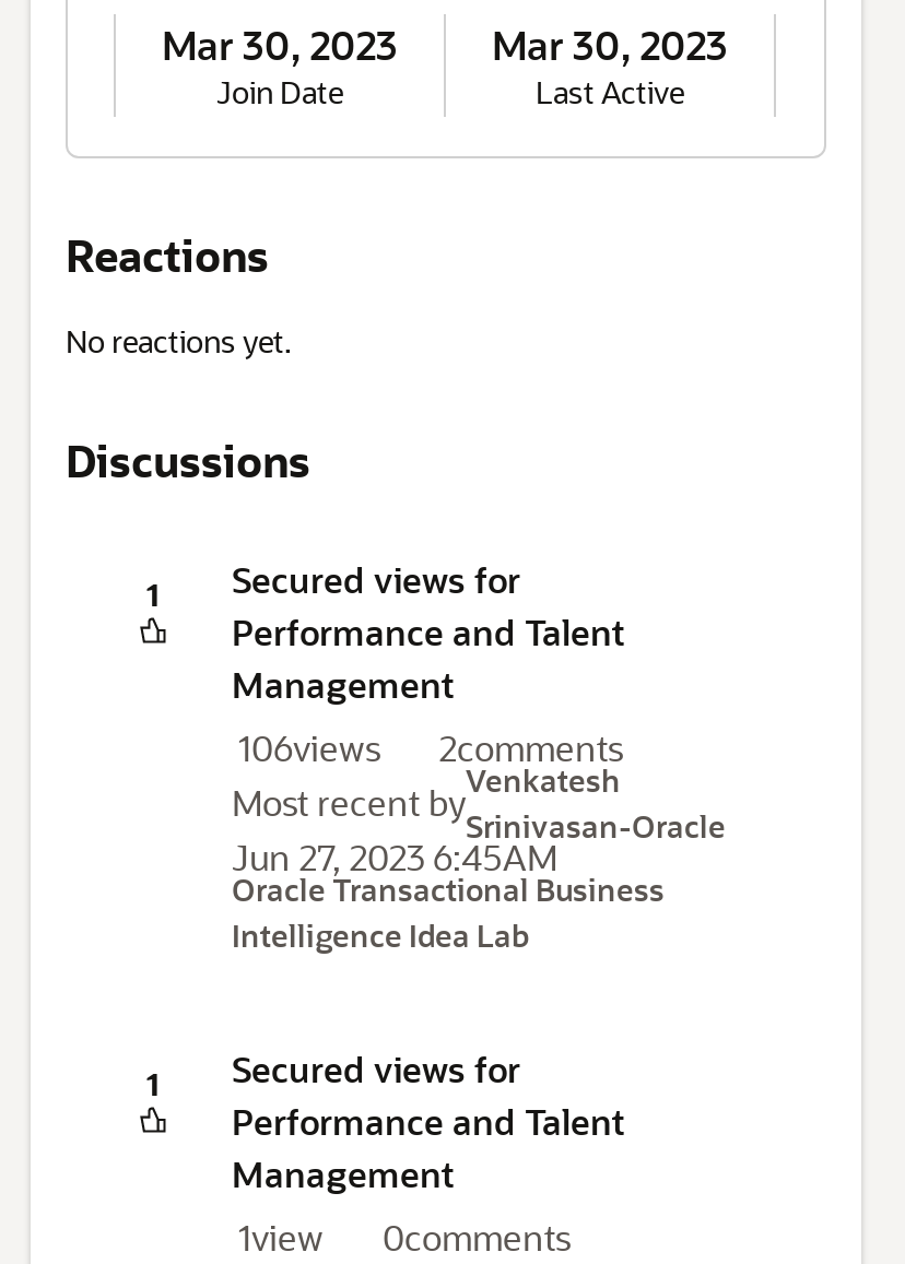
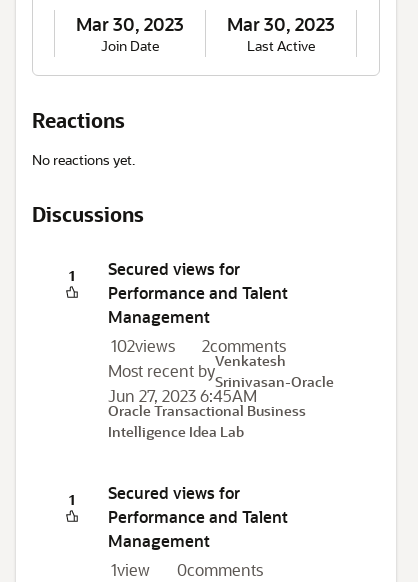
[238,723,623,769] 106views 2comments -> [111,334,286,355] 102views 2comments

